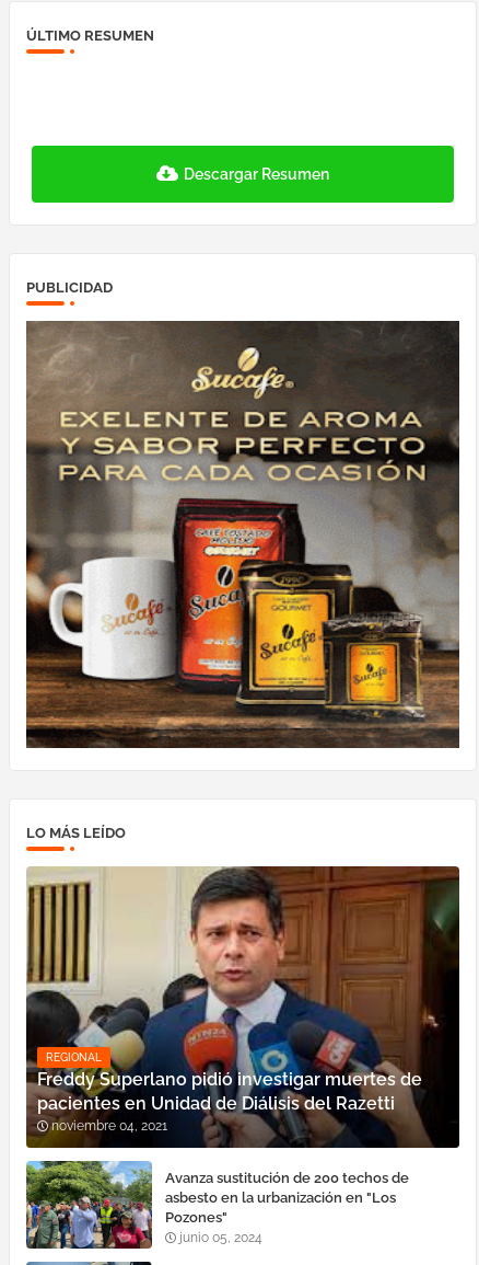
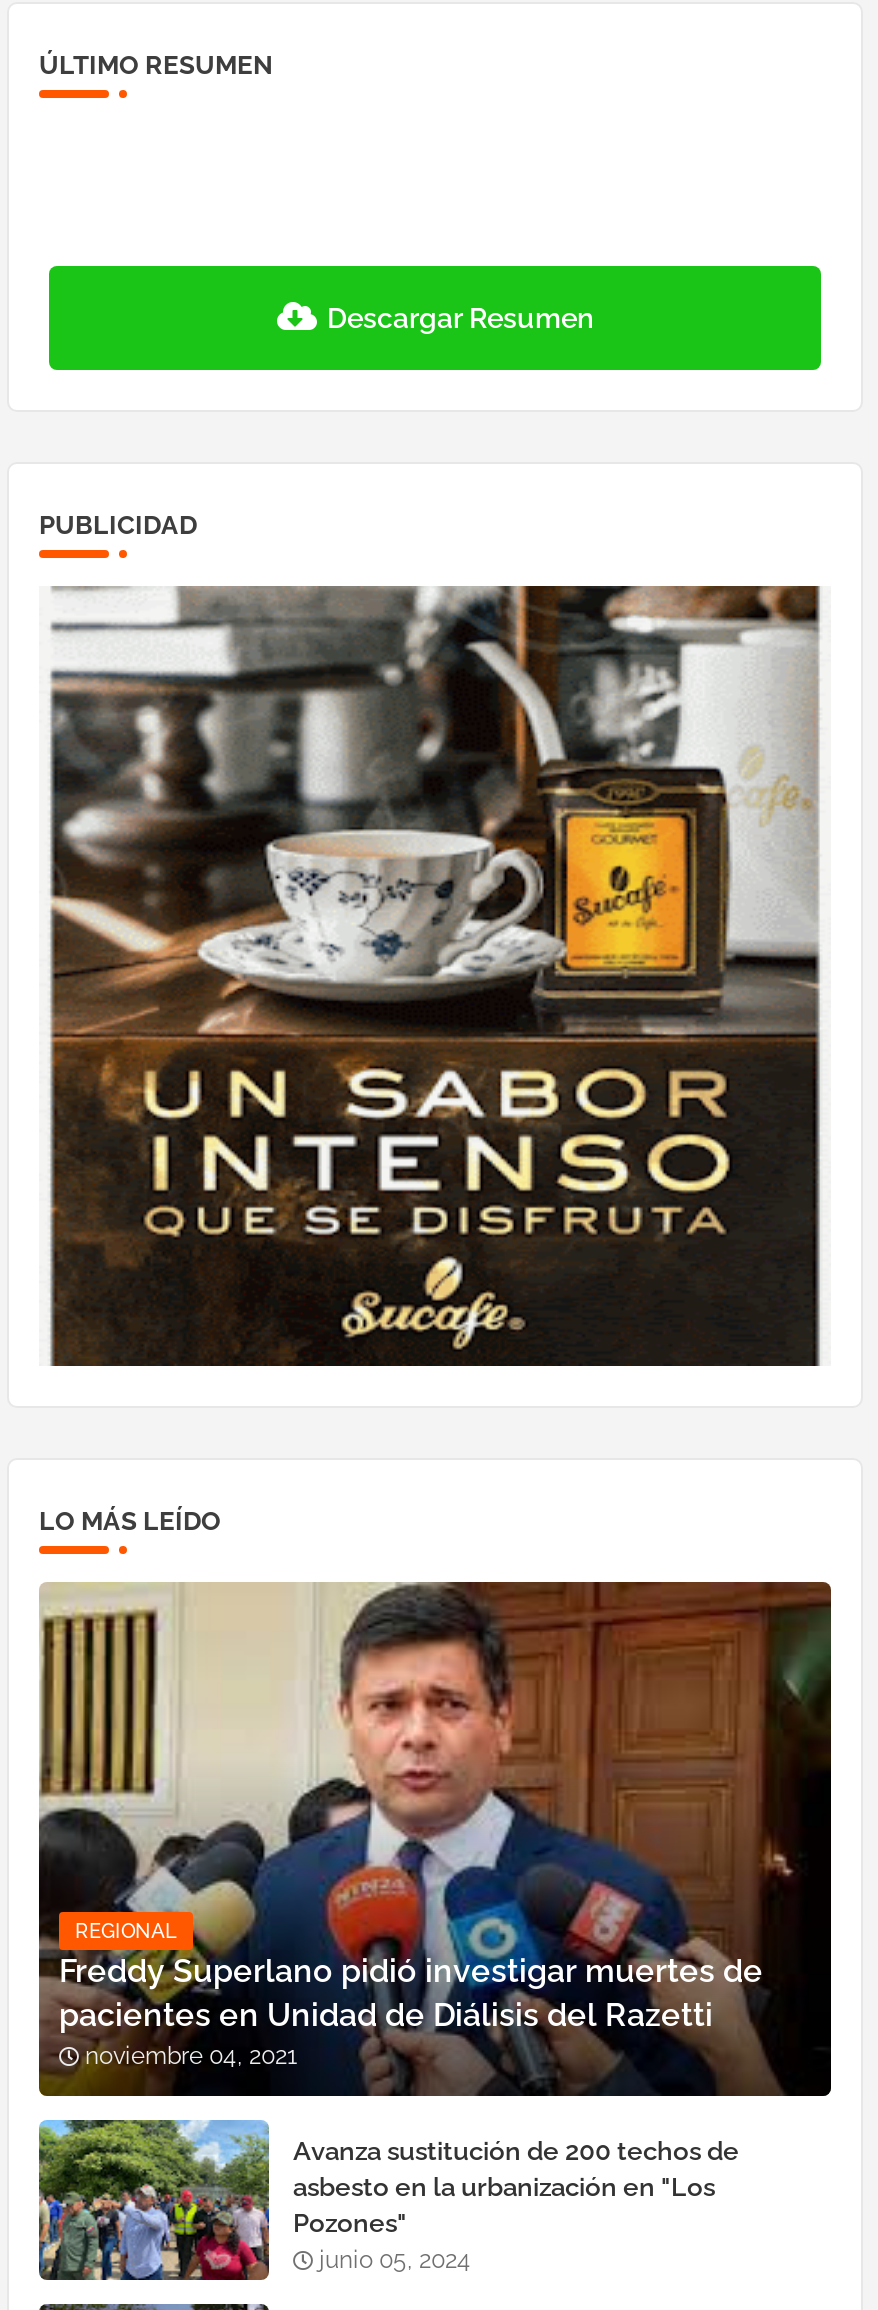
[25,320,460,749] [image] -> [39,584,831,1366] [image]

